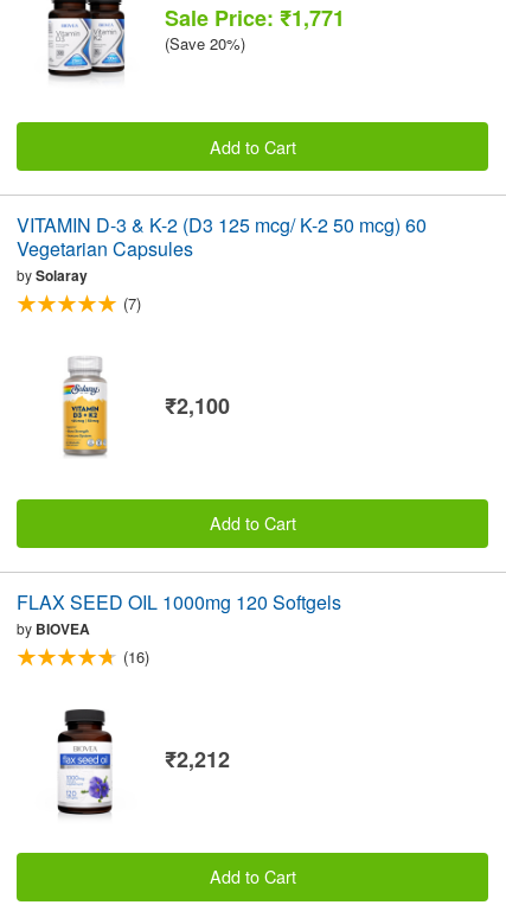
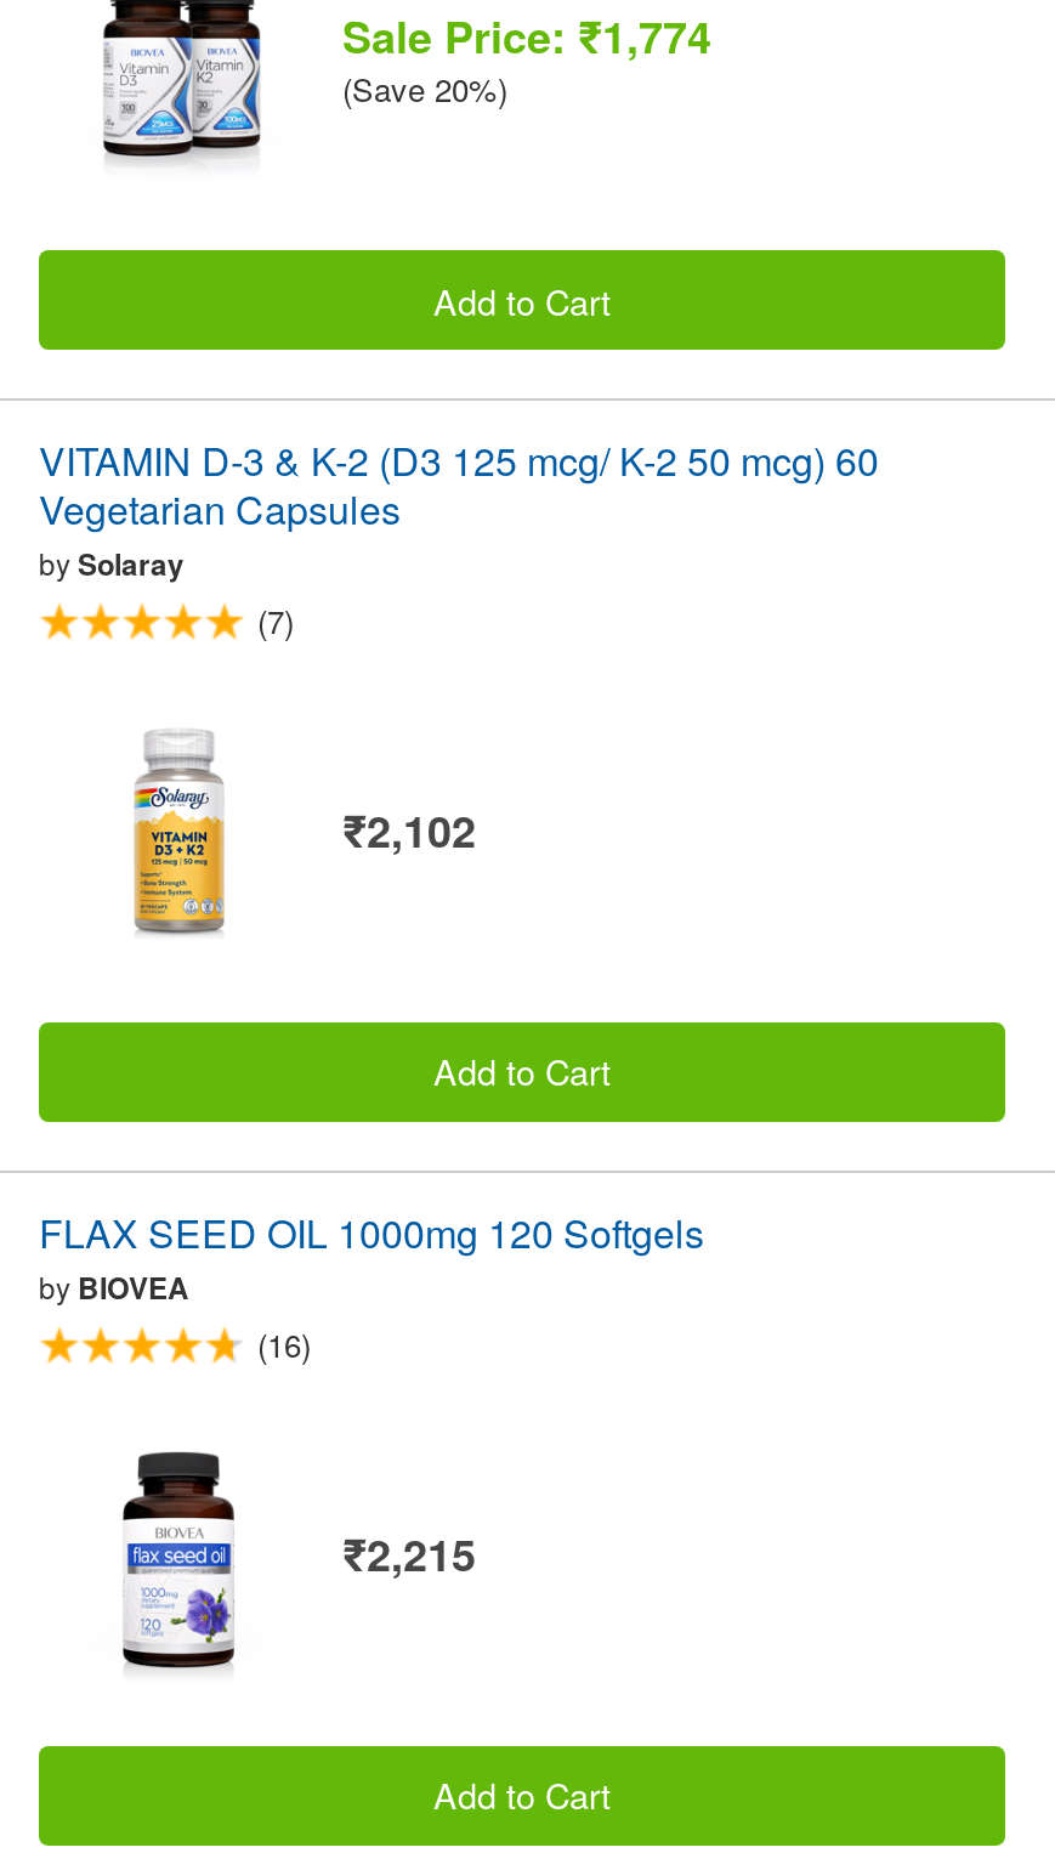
[165,2,345,33] Sale Price: ₹1,771 -> [342,4,711,67] Sale Price: ₹1,774
[165,390,230,421] ₹2,100 -> [342,799,476,862] ₹2,102
[165,743,230,774] ₹2,212 -> [342,1522,476,1585] ₹2,215

